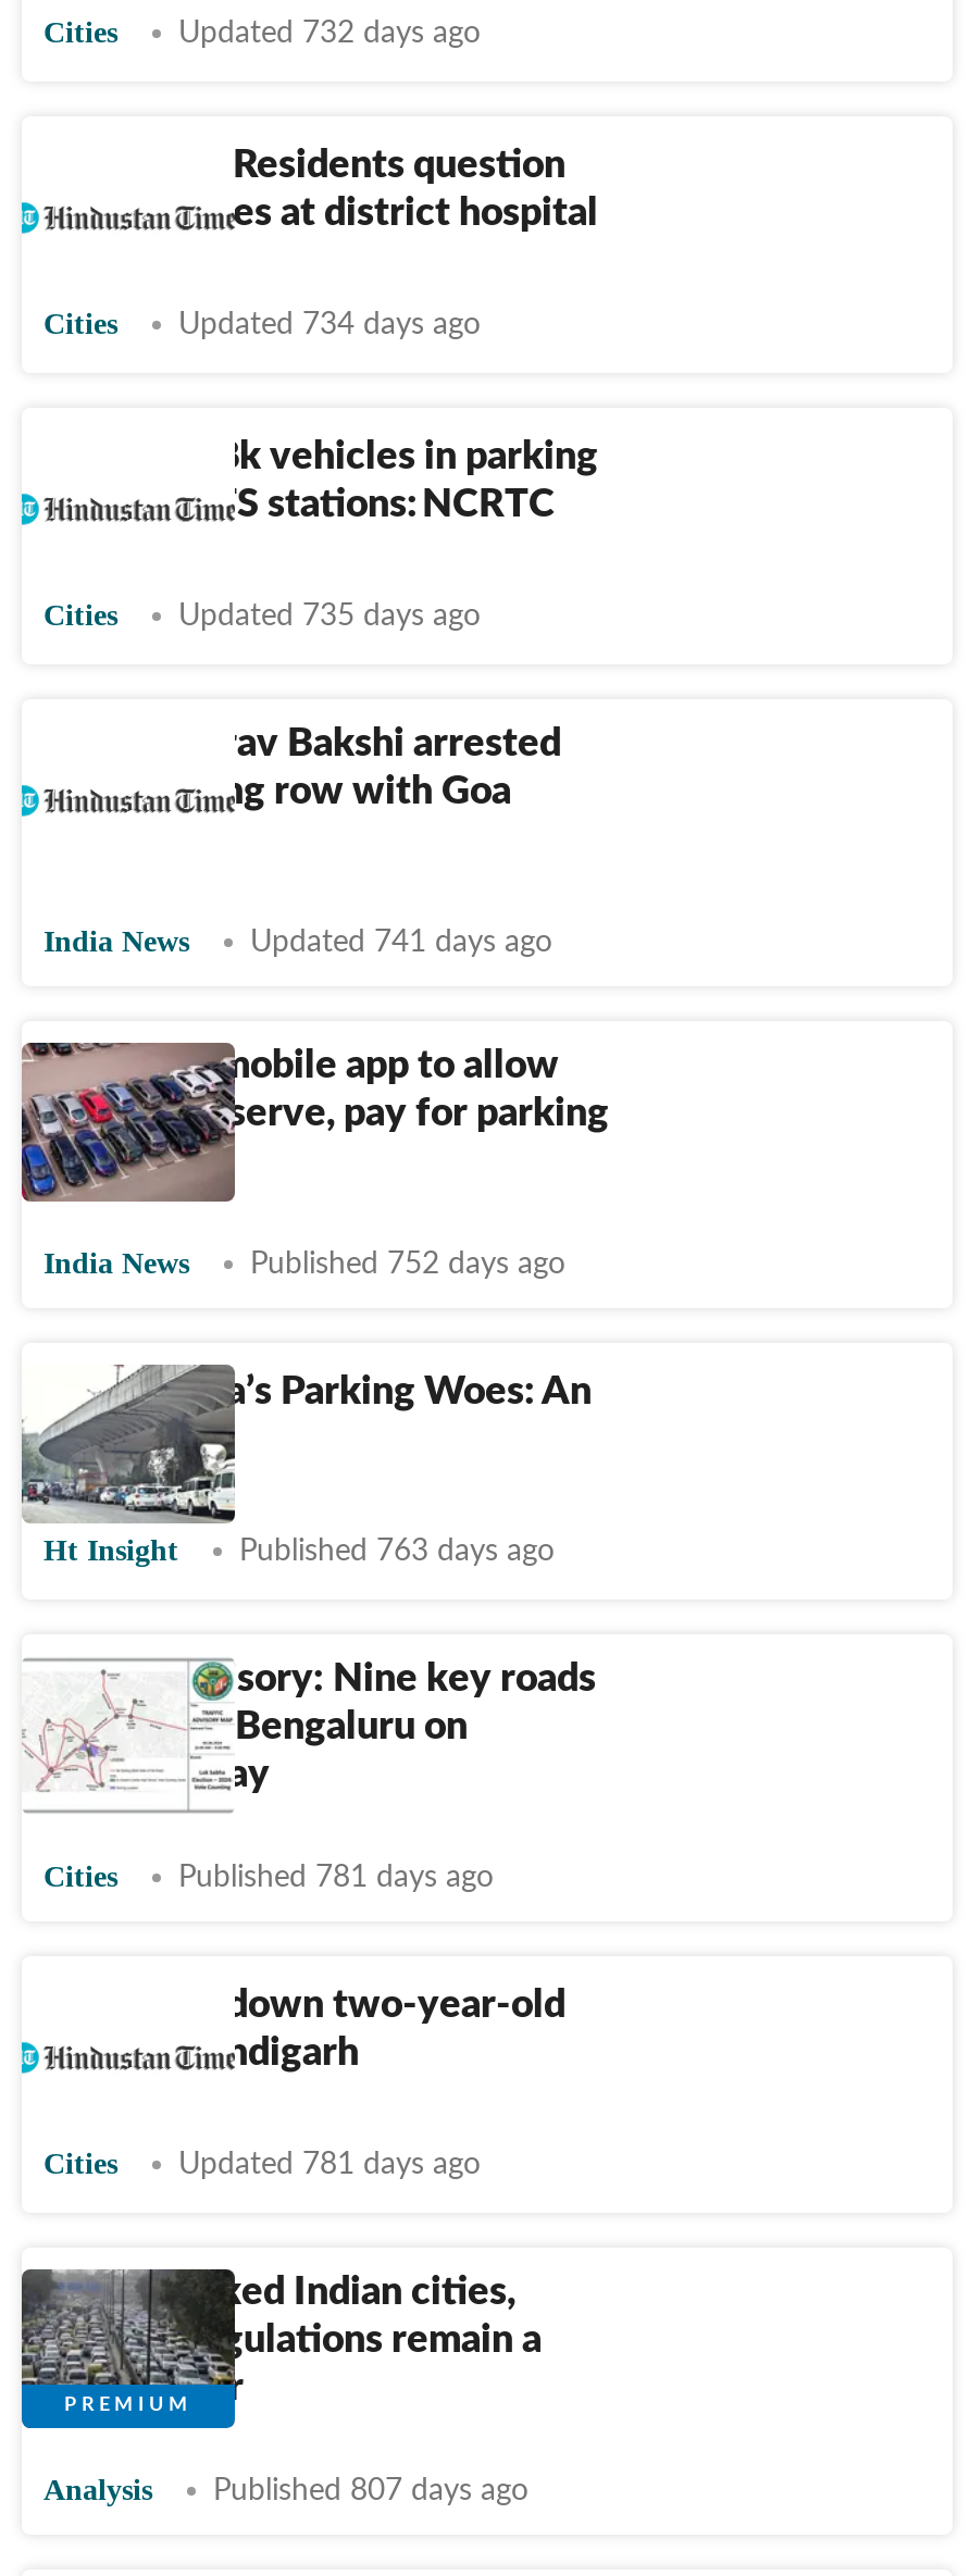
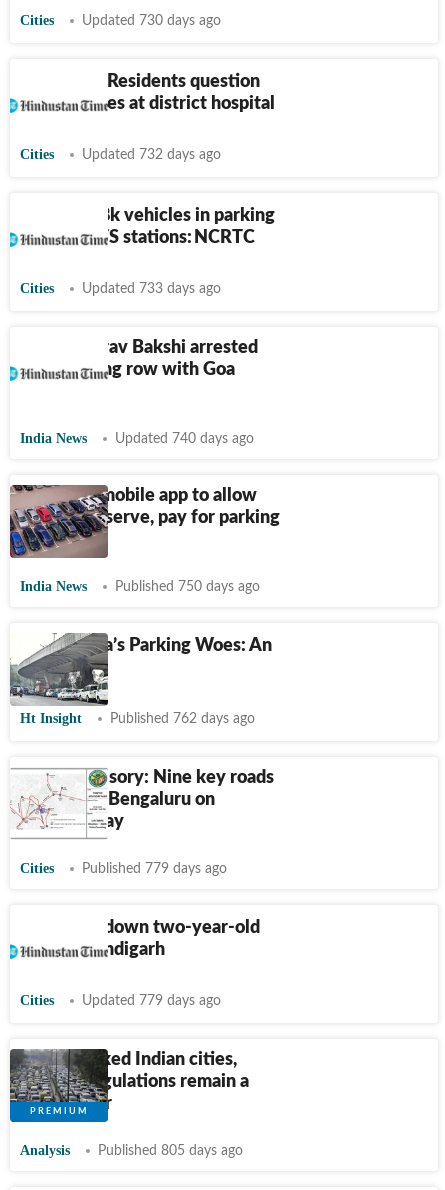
moved [178,18,481,49] -> [82,148,221,162]: Updated 732 days ago
none -> [82,14,221,28] Updated 730 days ago
[178,310,481,340] Updated 734 days ago -> none
[178,601,481,632] Updated 735 days ago -> [82,282,221,296] Updated 733 days ago
[250,928,552,958] Updated 741 days ago -> [115,432,254,446] Updated 740 days ago
[250,1249,565,1280] Published 752 days ago -> [115,580,260,594] Published 750 days ago
[239,1536,555,1567] Published 763 days ago -> [110,712,255,726] Published 762 days ago
[178,1863,494,1893] Published 781 days ago -> [82,862,227,876] Published 779 days ago
[178,2150,481,2180] Updated 781 days ago -> [82,994,221,1008] Updated 779 days ago
[213,2476,528,2506] Published 807 days ago -> [98,1144,243,1158] Published 805 days ago

